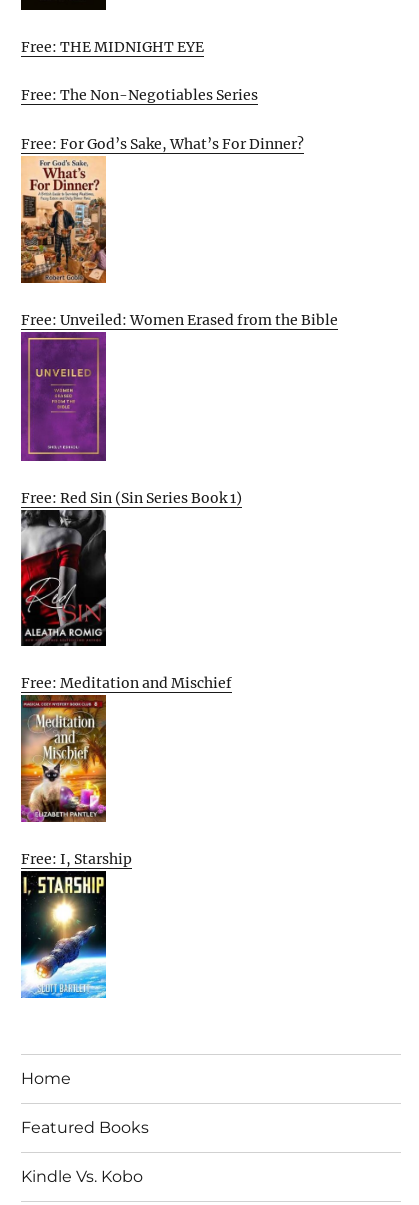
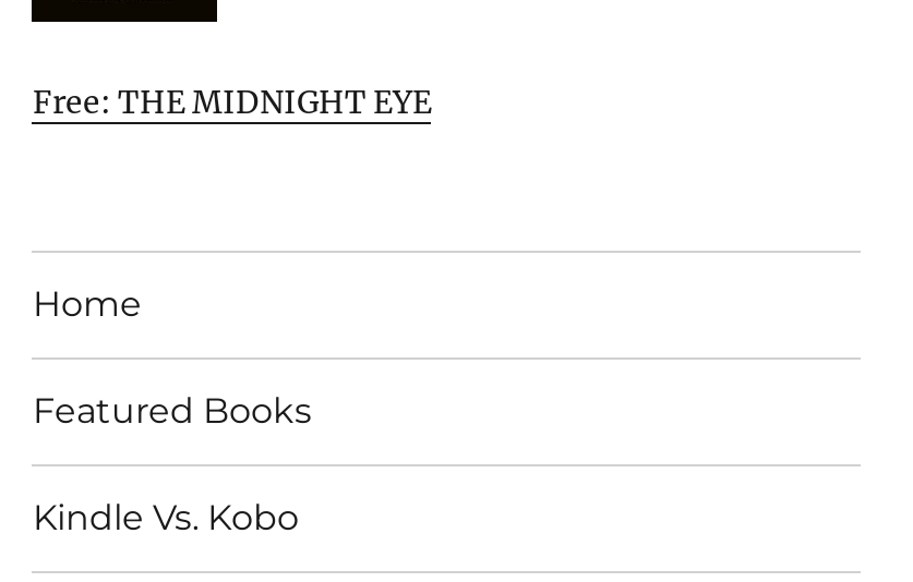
[21,86,304,153] Free: The Non-Negotiables Series | Free: For God’s Sake, What’s For Dinner? -> none
[20,160,338,329] [image] | Free: Unveiled: Women Erased from the Bible -> none
[20,336,242,507] [image] | Free: Red Sin (Sin Series Book 1) -> none
[20,514,232,692] [image] | Free: Meditation and Mischief -> none
[20,699,132,868] [image] | Free: I, Starship -> none
[20,875,107,999] [image] -> none

